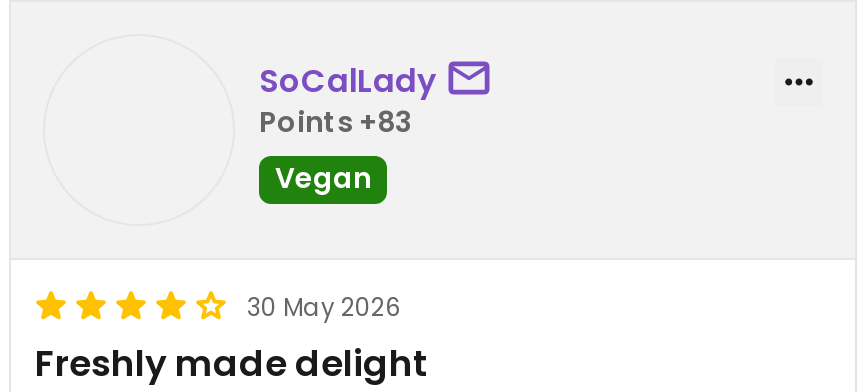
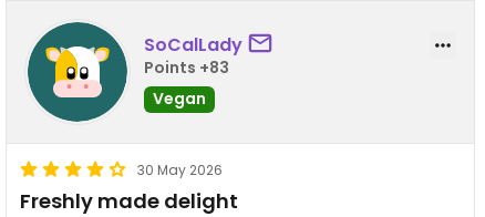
none -> [27,21,128,123] [image]

